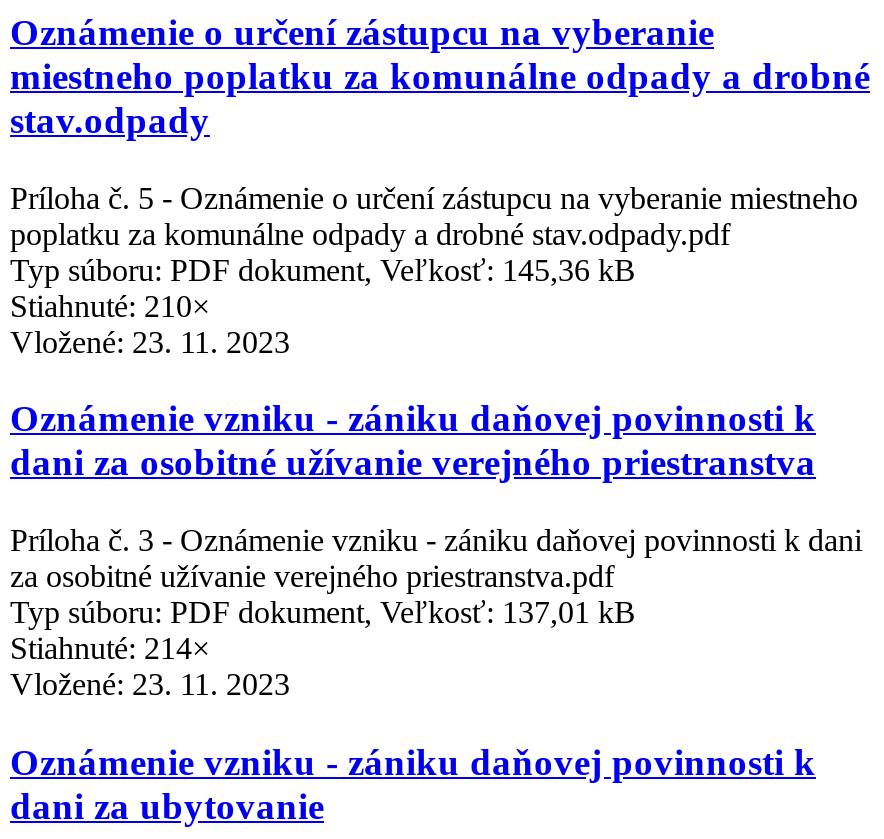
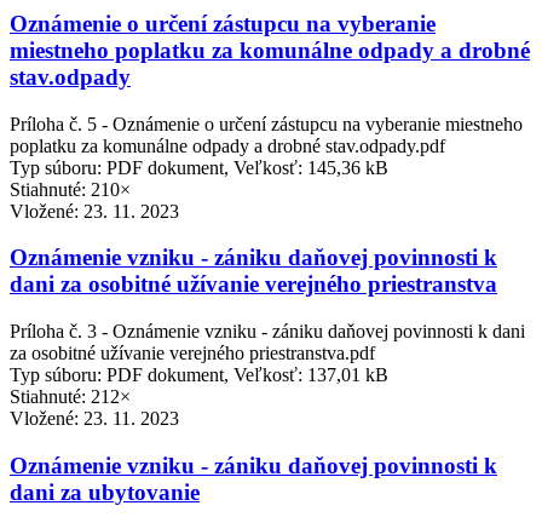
[10,631,210,665] Stiahnuté: 214× -> [10,386,131,407] Stiahnuté: 212×

